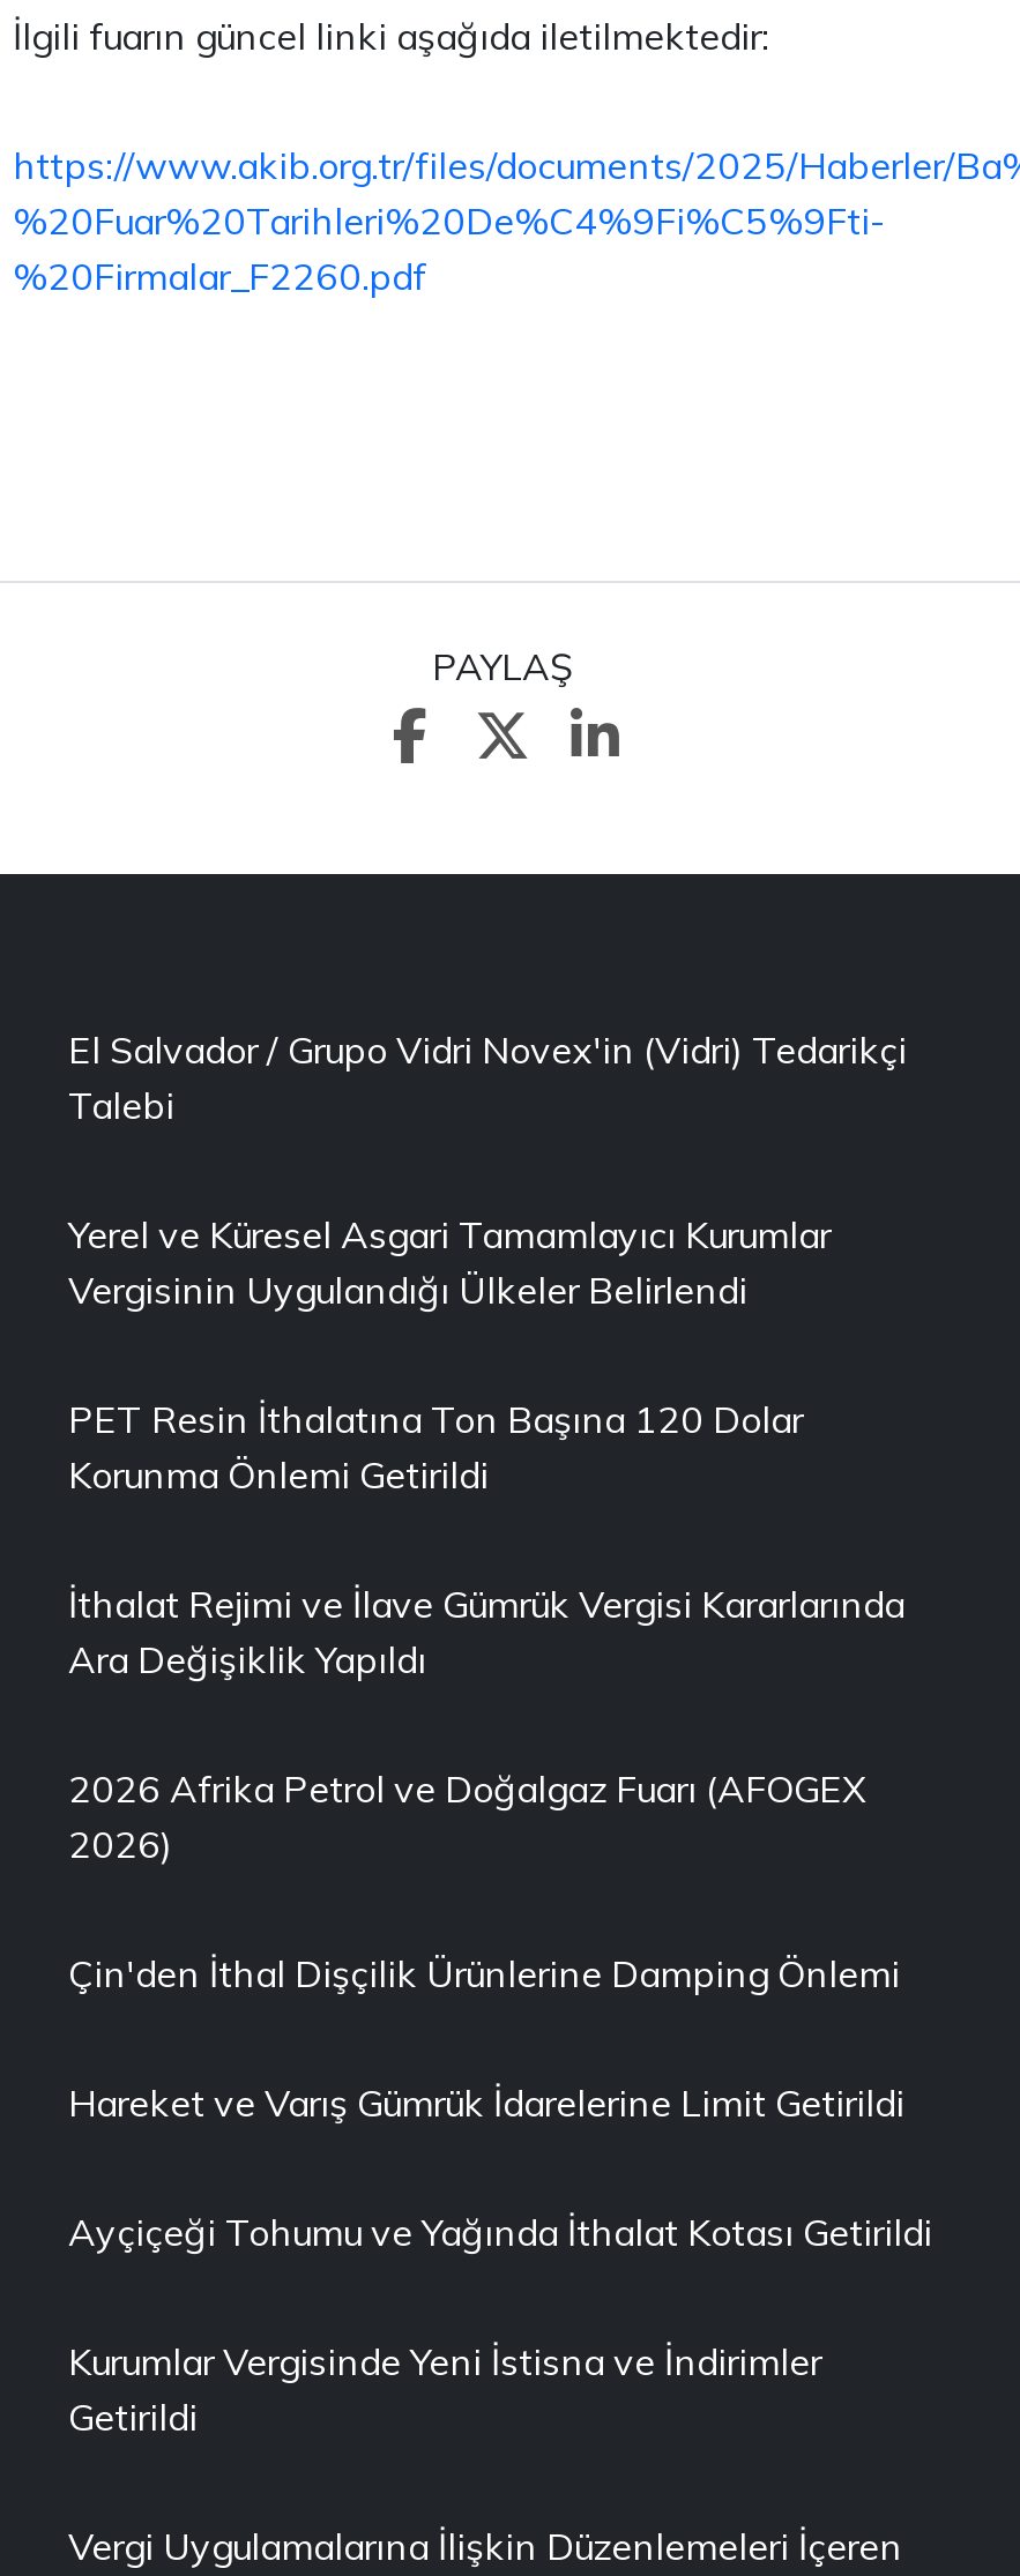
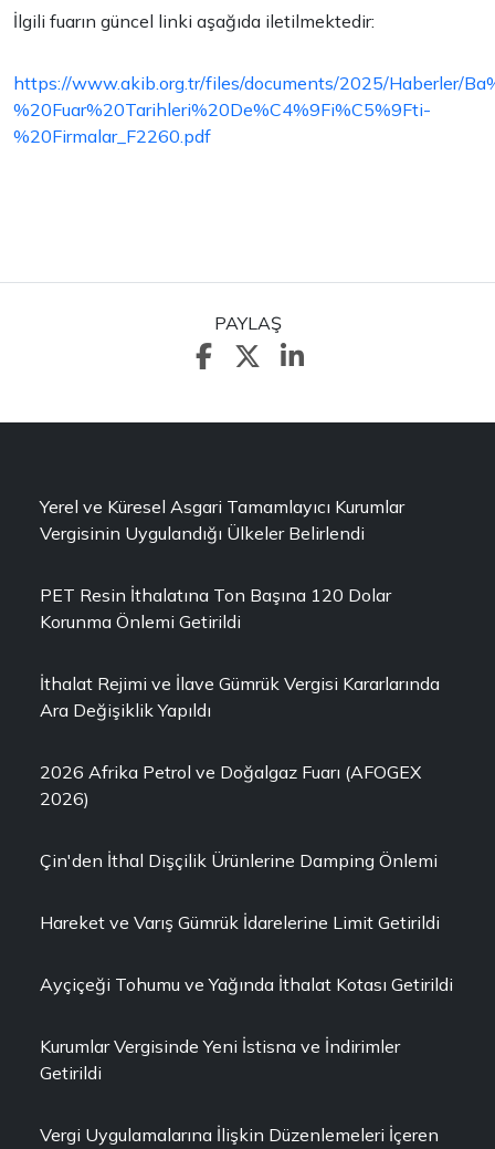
[68,1026,907,1128] El Salvador / Grupo Vidri Novex'in (Vidri) Tedarikçi | Talebi -> none

